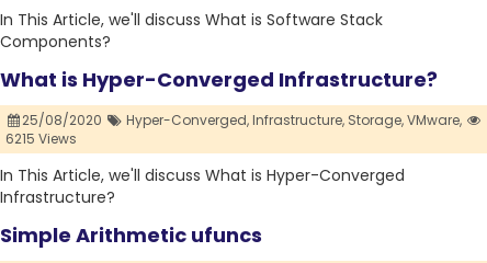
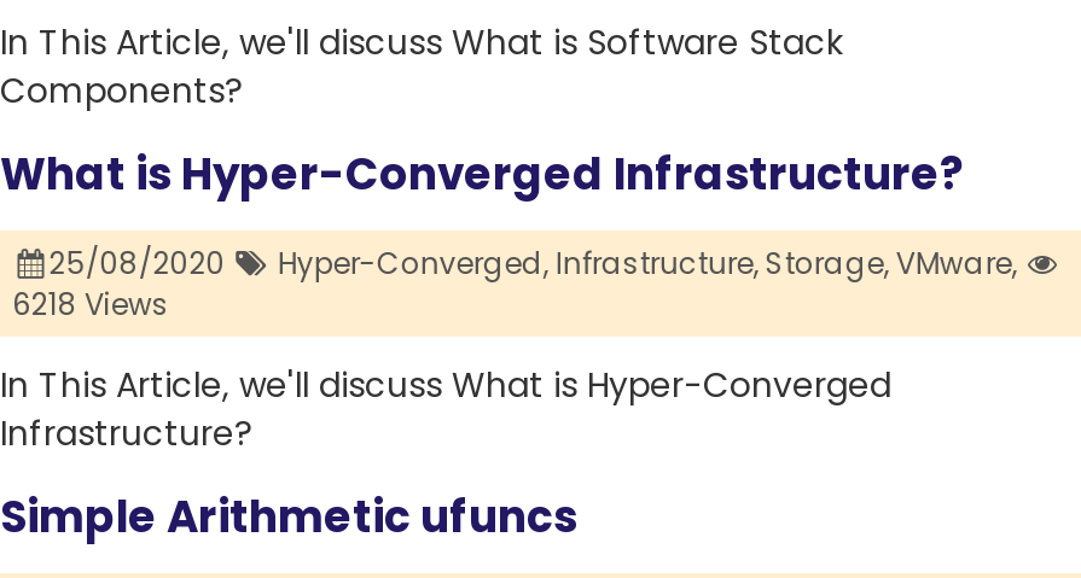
[5,130,77,148] 6215 Views -> [12,285,169,326] 6218 Views

